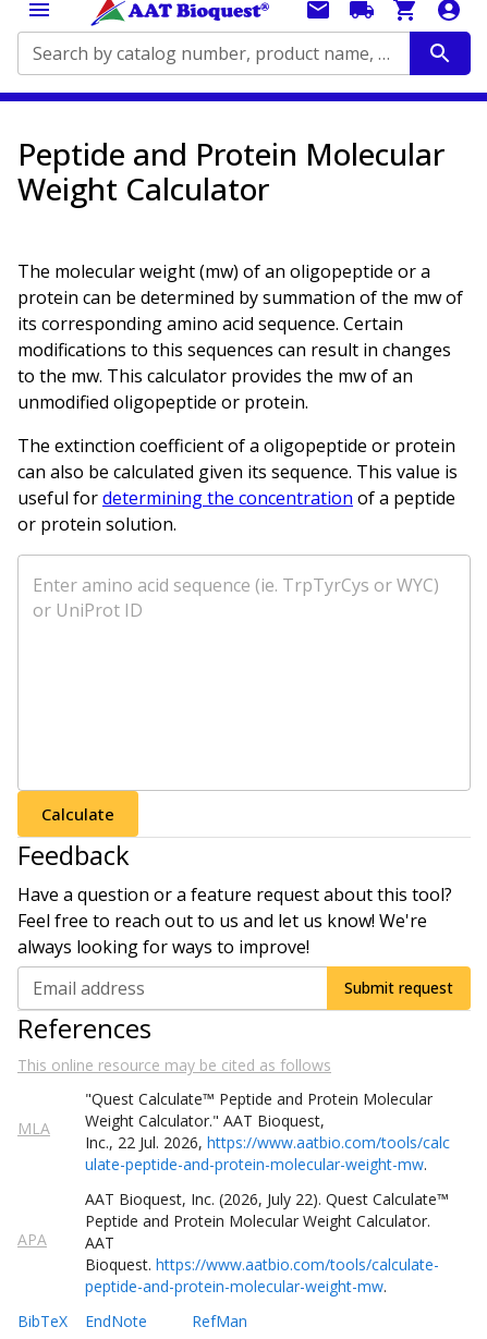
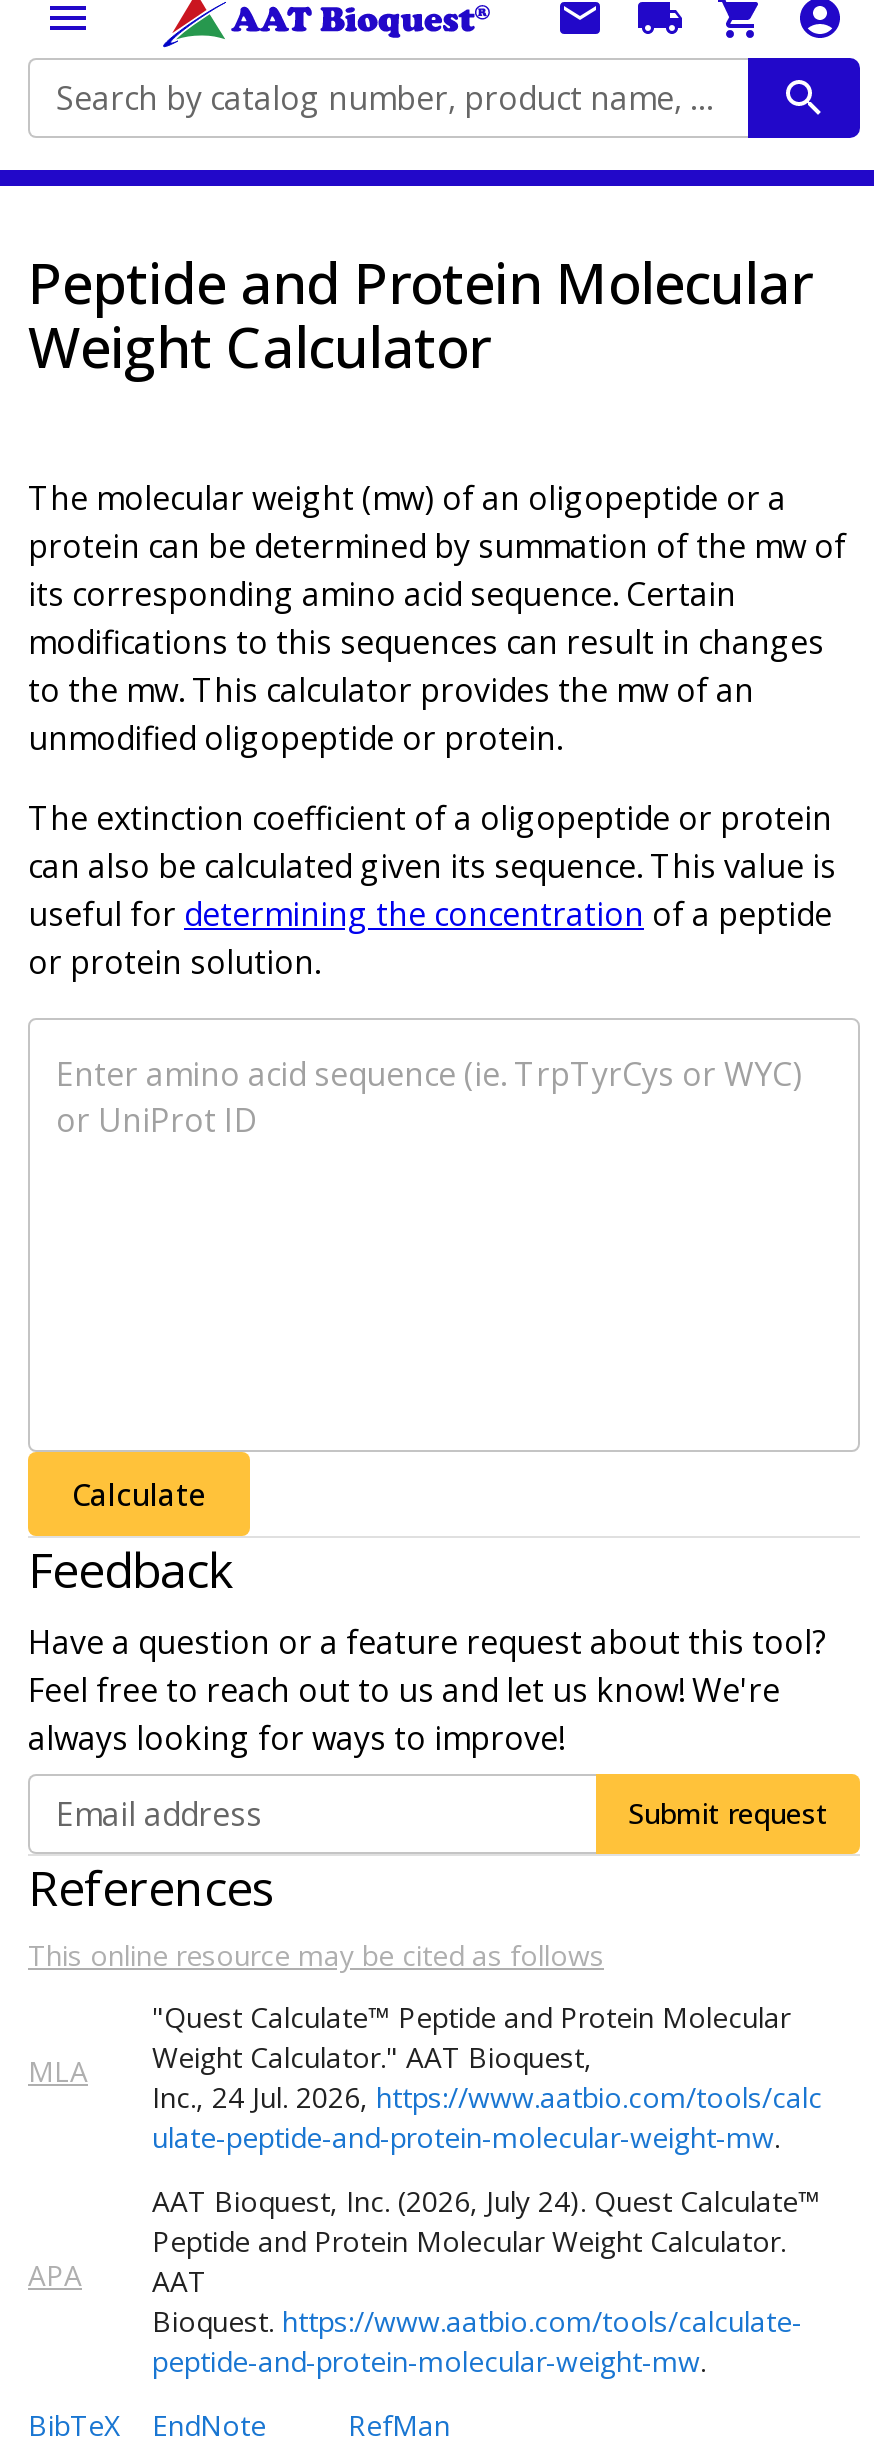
[85,1132,450,1153] Inc., 22 Jul. 2026, https://www.aatbio.com/tools/calc -> [152,2079,822,2117] Inc., 24 Jul. 2026, https://www.aatbio.com/tools/calc
[85,1189,449,1210] AAT Bioquest, Inc. (2026, July 22). Quest Calculate™ -> [152,2183,820,2221] AAT Bioquest, Inc. (2026, July 24). Quest Calculate™

